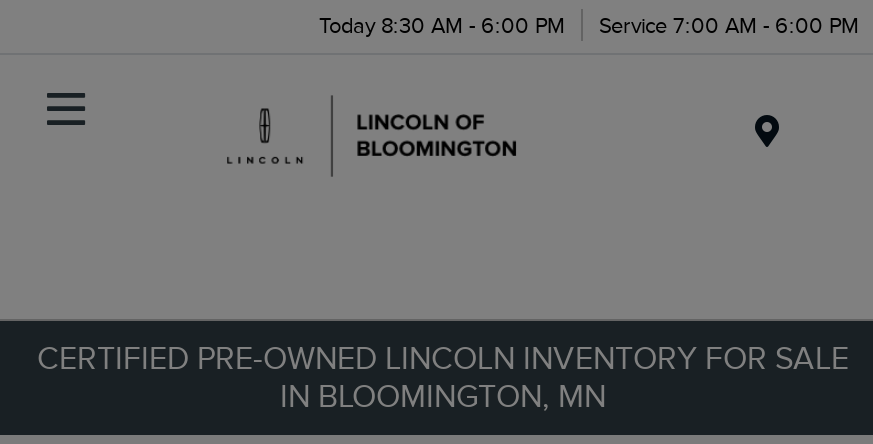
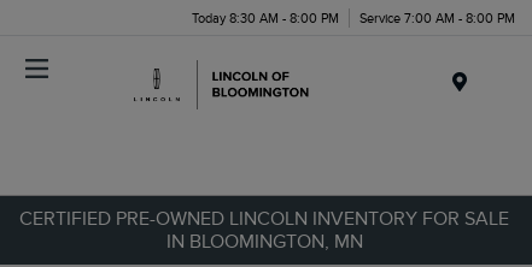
[319,12,565,36] Today 8:30 AM - 6:00 PM -> [192,10,339,25] Today 8:30 AM - 8:00 PM
[599,12,859,36] Service 7:00 AM - 6:00 PM -> [359,10,515,25] Service 7:00 AM - 8:00 PM

